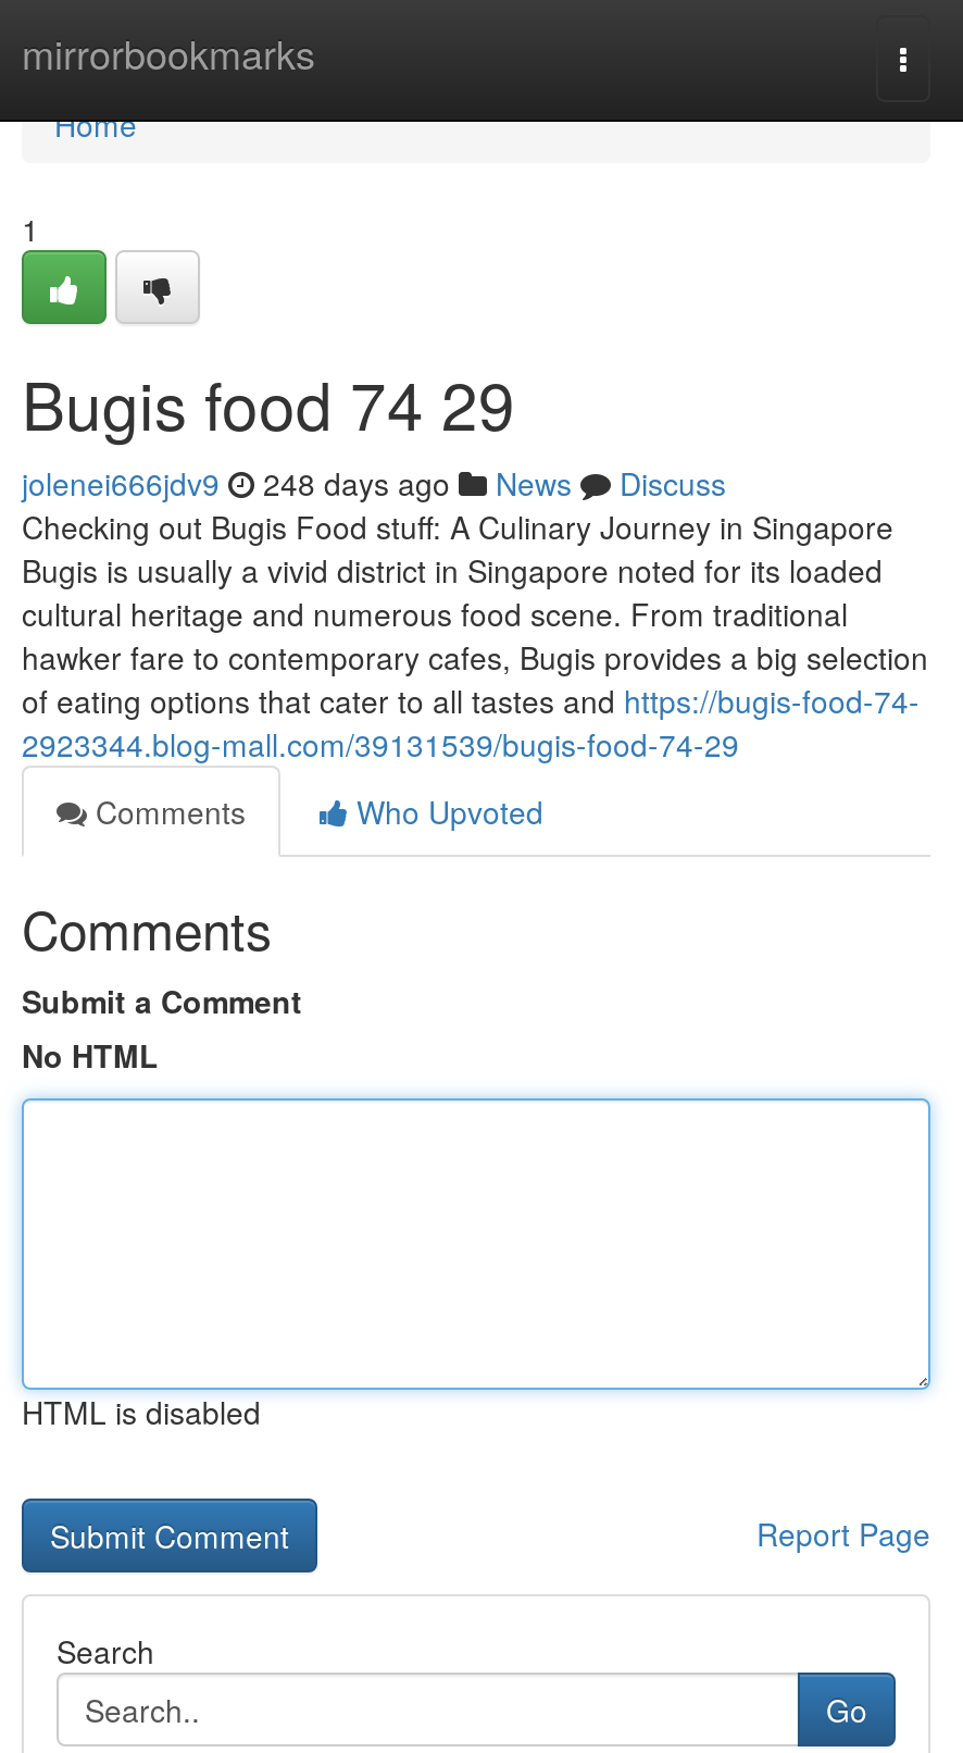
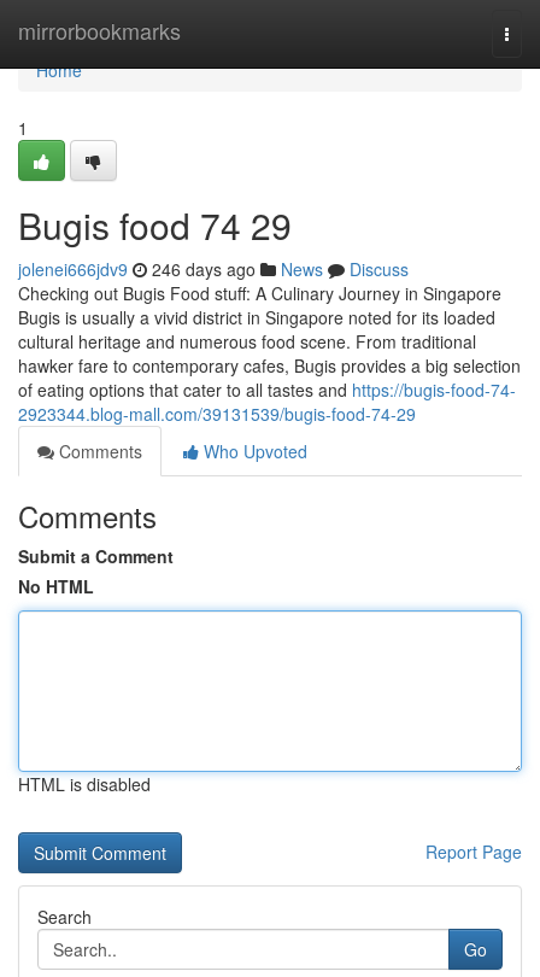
[22,461,726,505] jolenei666jdv9 248 days ago News Discuss -> [18,257,409,281] jolenei666jdv9 246 days ago News Discuss

